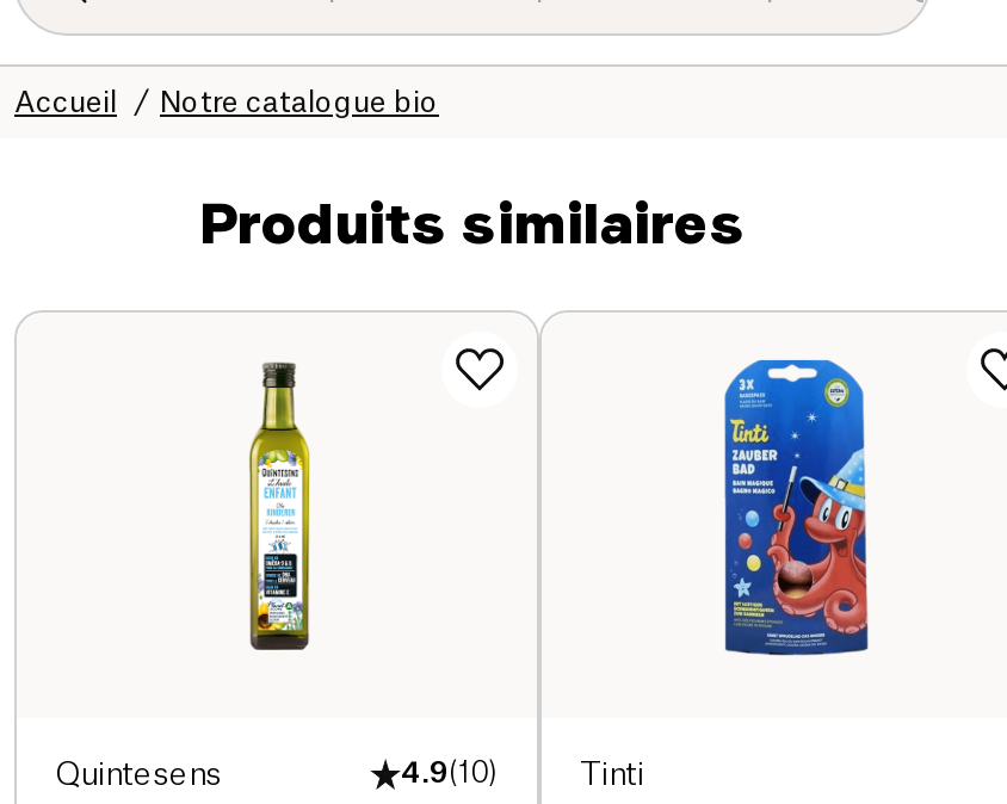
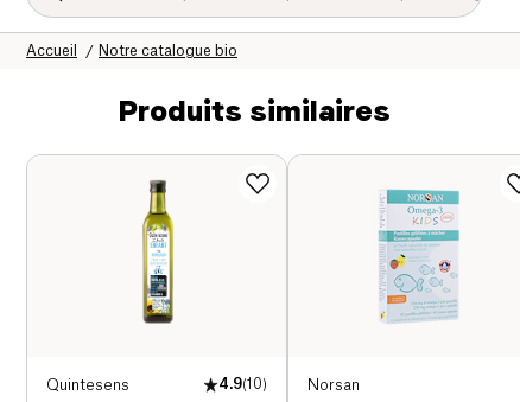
[723,358,885,658] [image] -> [379,179,461,326] [image]
[580,759,644,790] Tinti -> [307,377,360,393] Norsan

